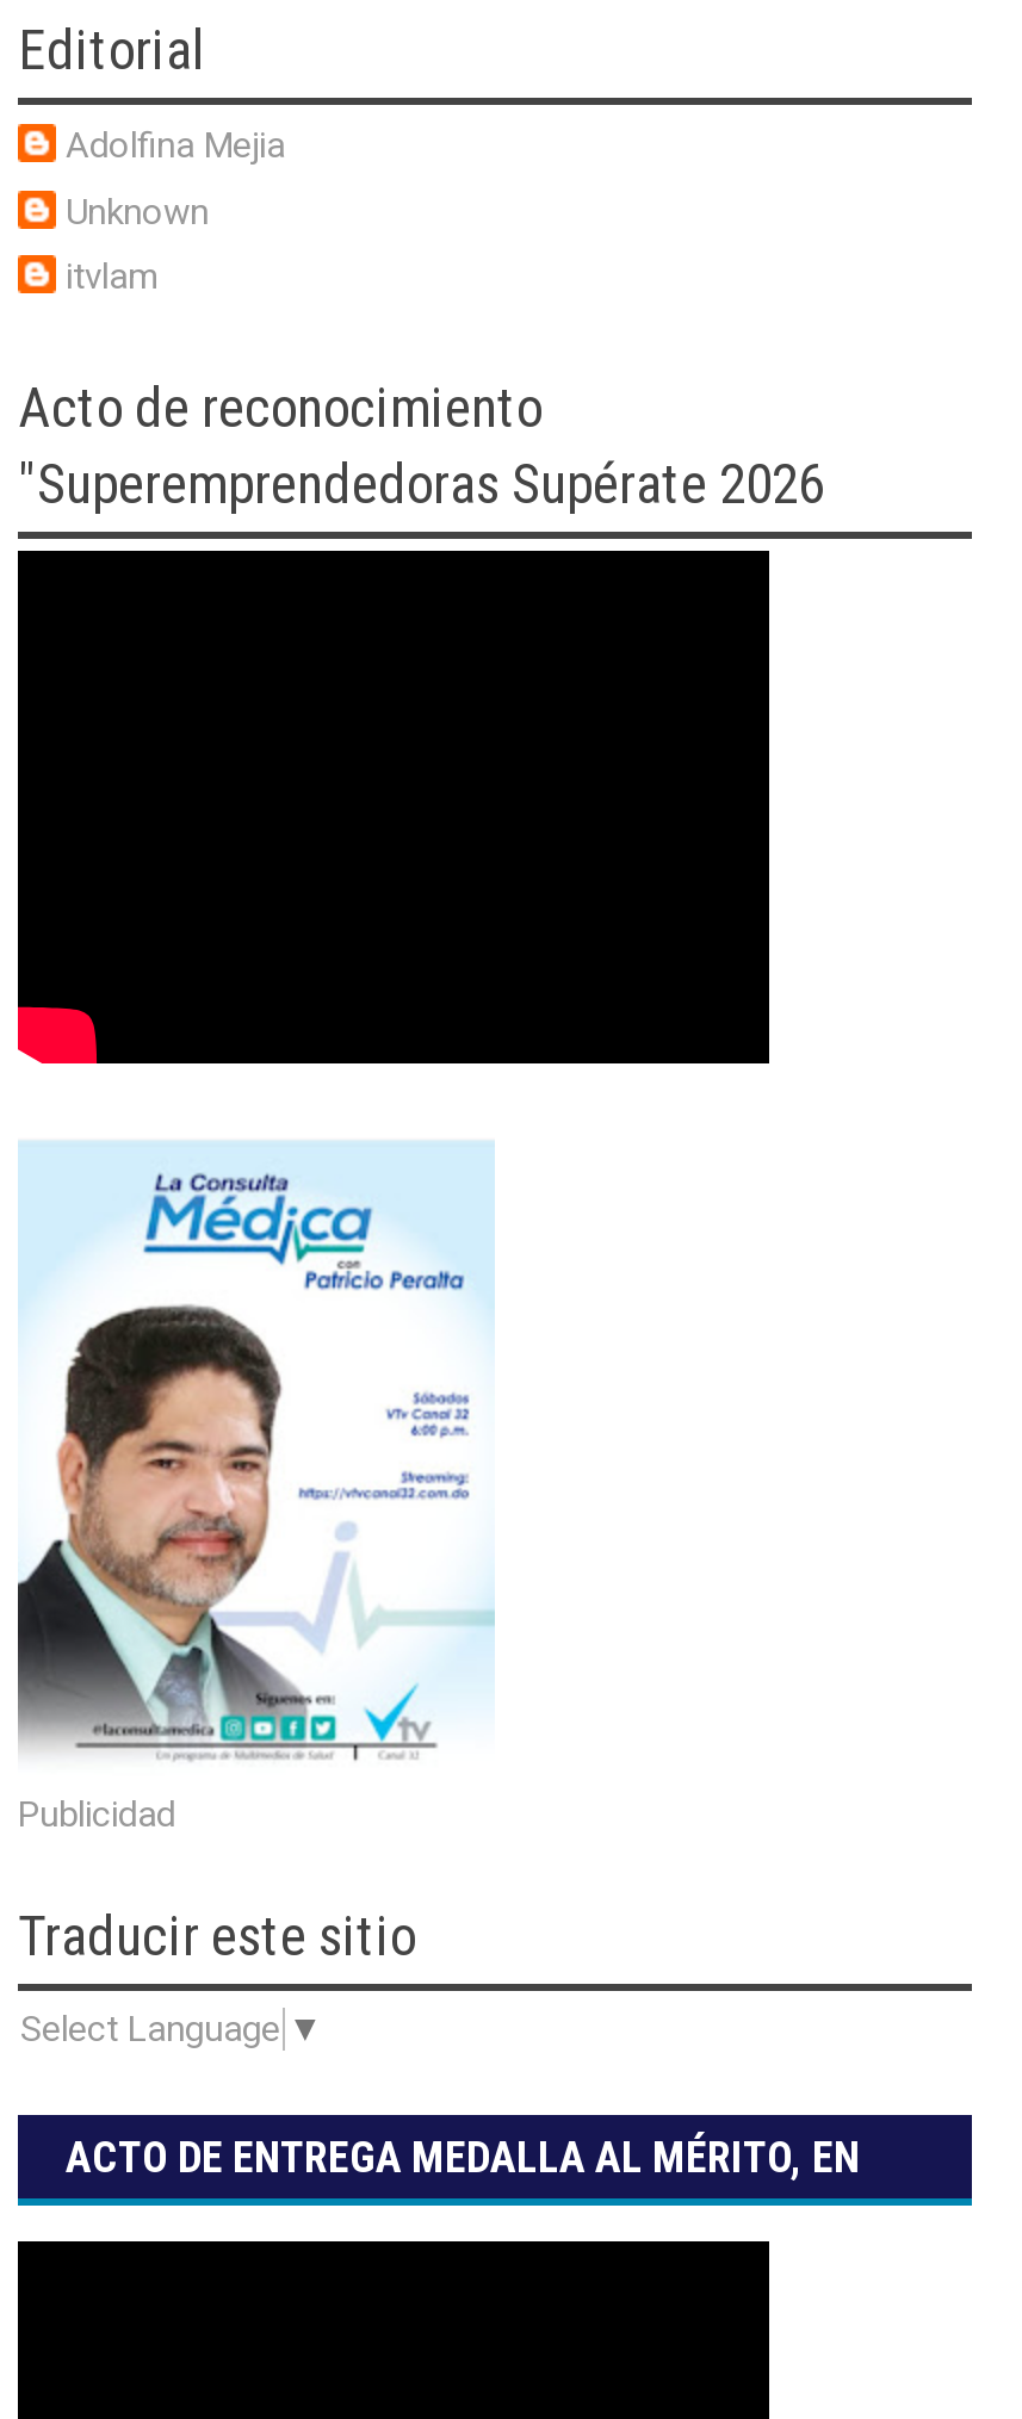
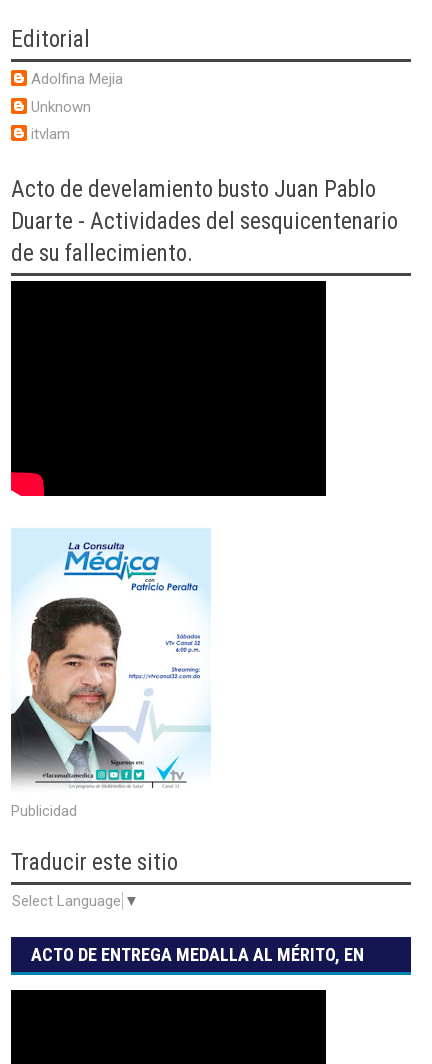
[18,377,824,518] Acto de reconocimiento | "Superemprendedoras Supérate 2026 -> [11,176,398,267] Acto de develamiento busto Juan Pablo | Duarte - Actividades del sesquicentenario | de su fallecimiento.

